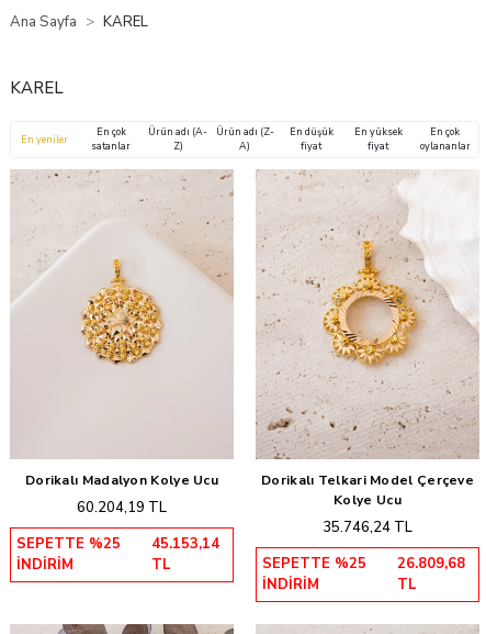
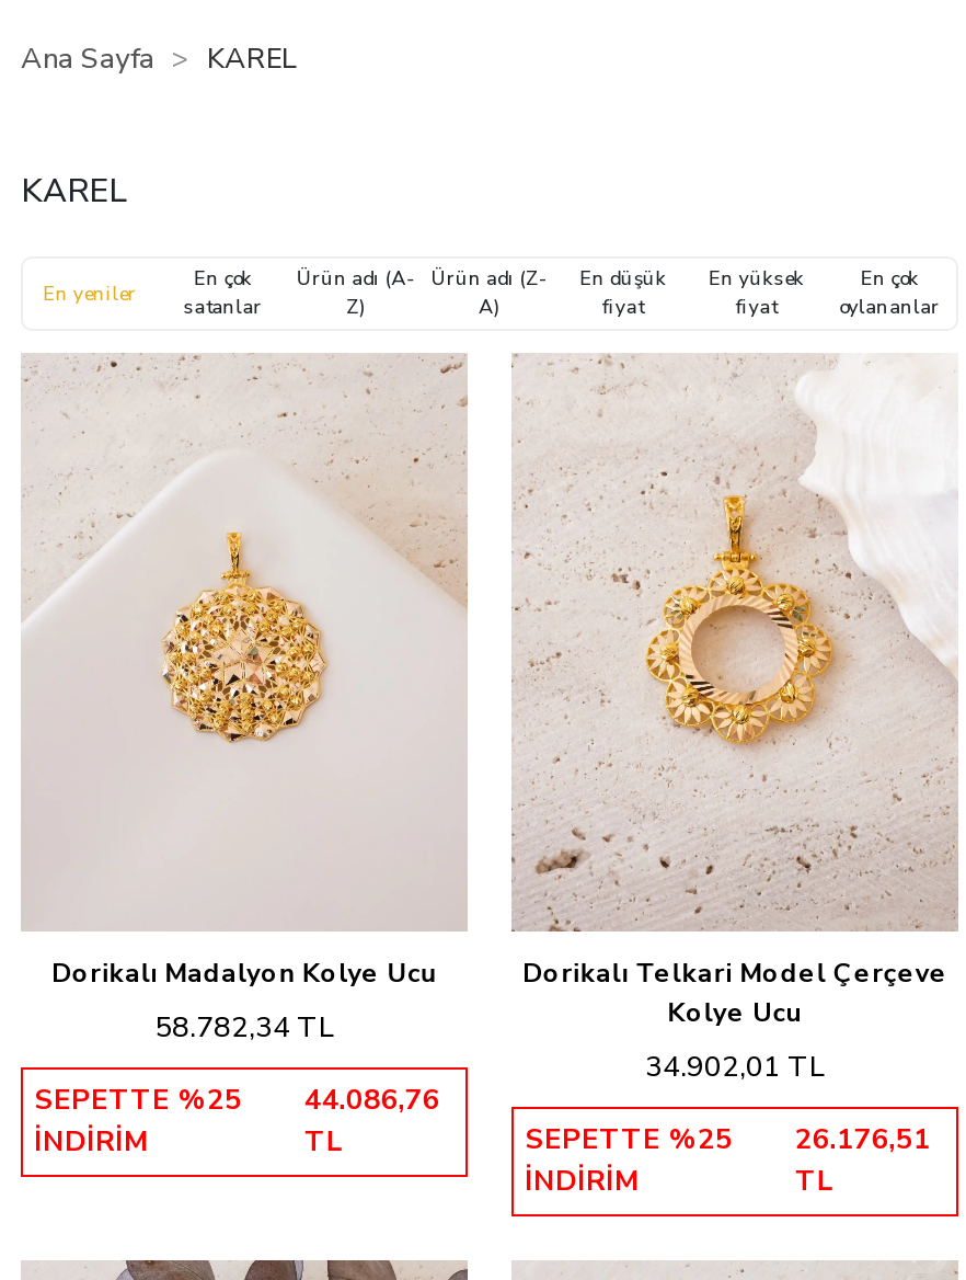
[77,498,167,517] 60.204,19 TL -> [154,1008,334,1047] 58.782,34 TL
[323,517,412,537] 35.746,24 TL -> [645,1047,825,1087] 34.902,01 TL
[16,534,220,554] SEPETTE %25 45.153,14 -> [34,1080,440,1120] SEPETTE %25 44.086,76
[262,554,466,573] SEPETTE %25 26.809,68 -> [525,1120,931,1159] SEPETTE %25 26.176,51

